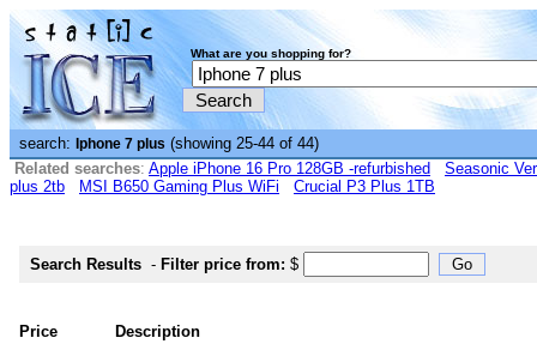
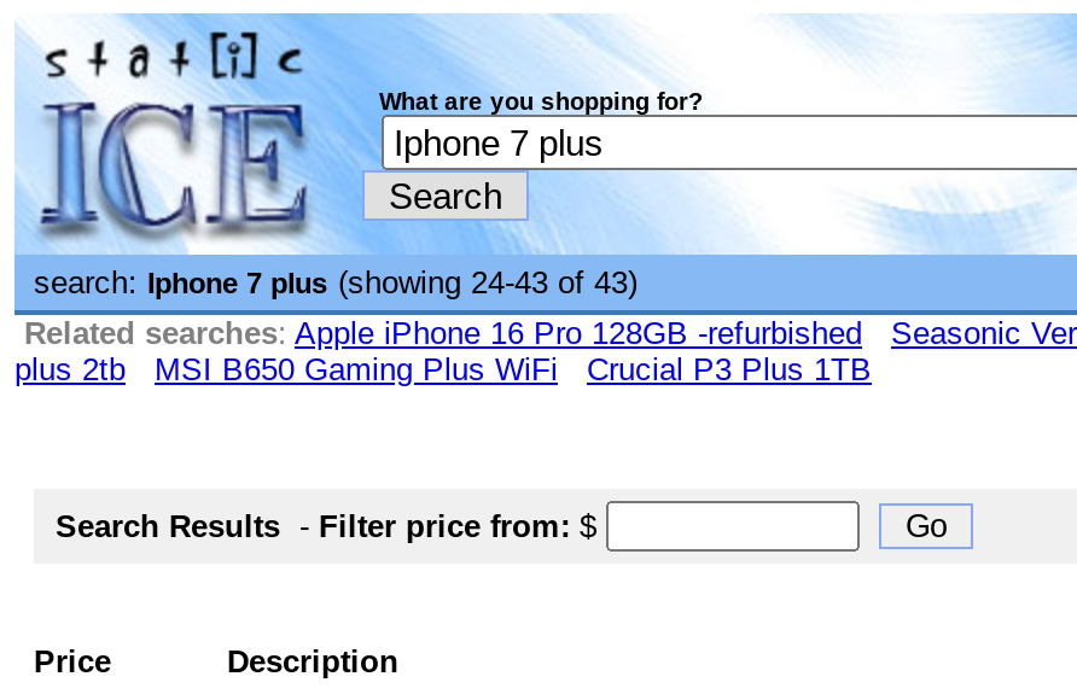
[14,134,319,152] search: Iphone 7 plus (showing 25-44 of 44) -> [24,264,638,301] search: Iphone 7 plus (showing 24-43 of 43)

